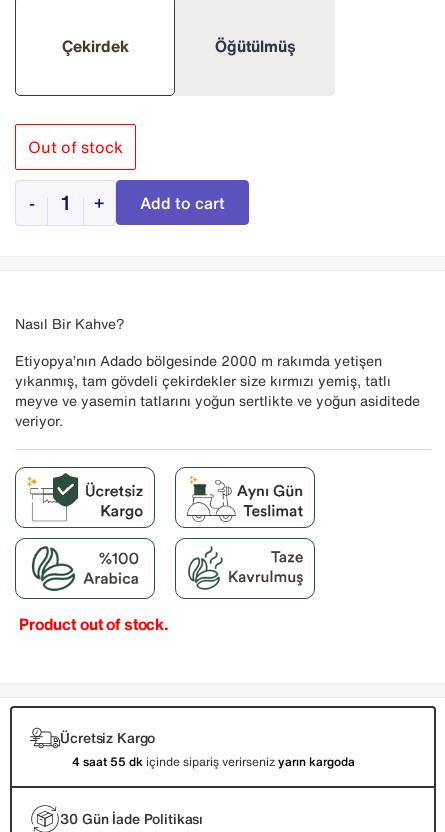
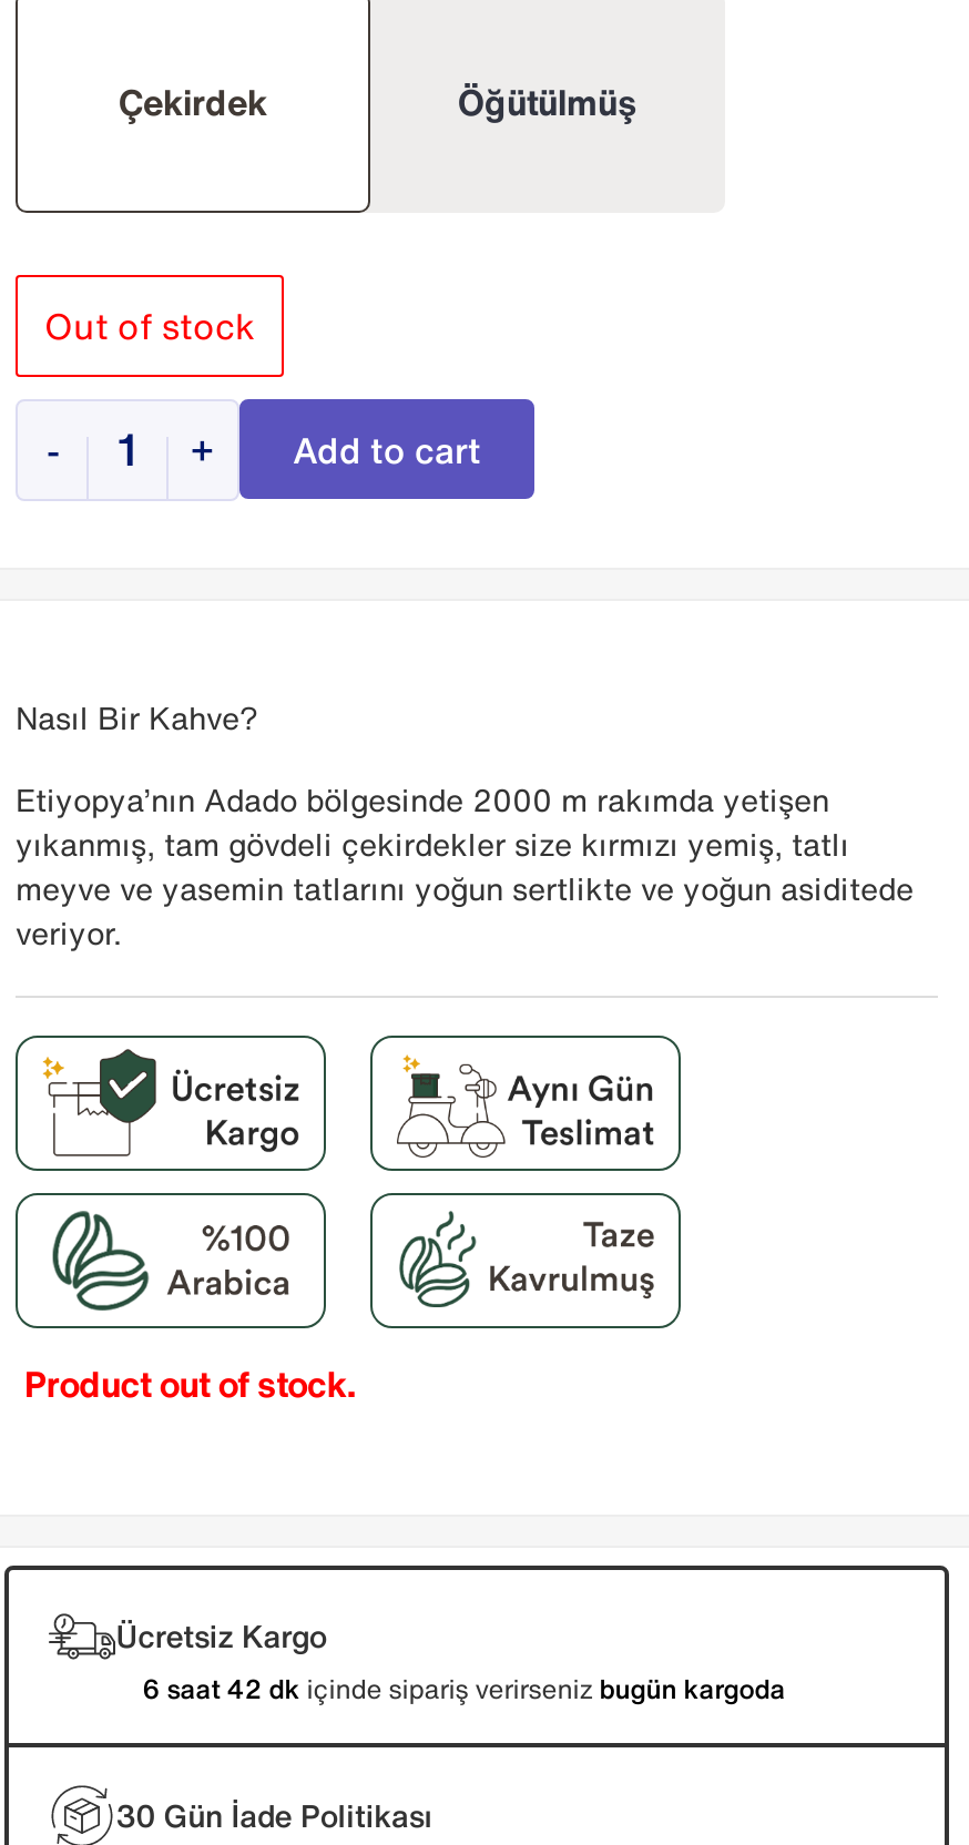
[72,753,355,770] 4 saat 55 dk içinde sipariş verirseniz yarın kargoda -> [142,1669,785,1707] 6 saat 42 dk içinde sipariş verirseniz bugün kargoda

